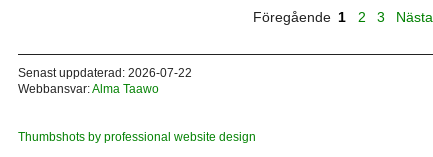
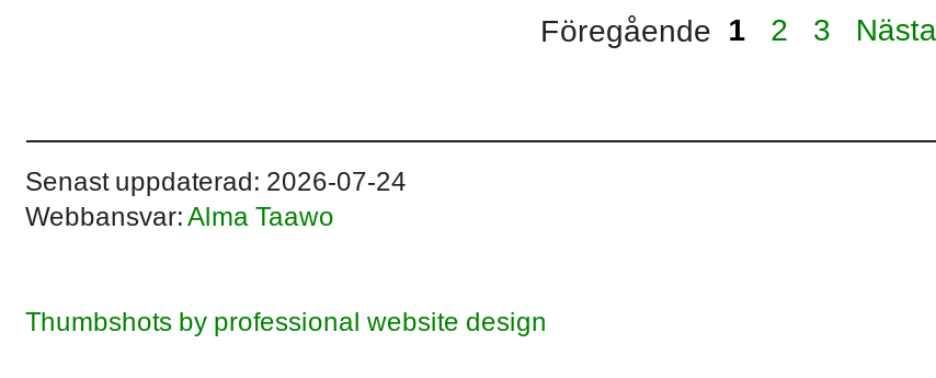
[17,66,191,80] Senast uppdaterad: 2026-07-22 -> [25,167,407,198] Senast uppdaterad: 2026-07-24

